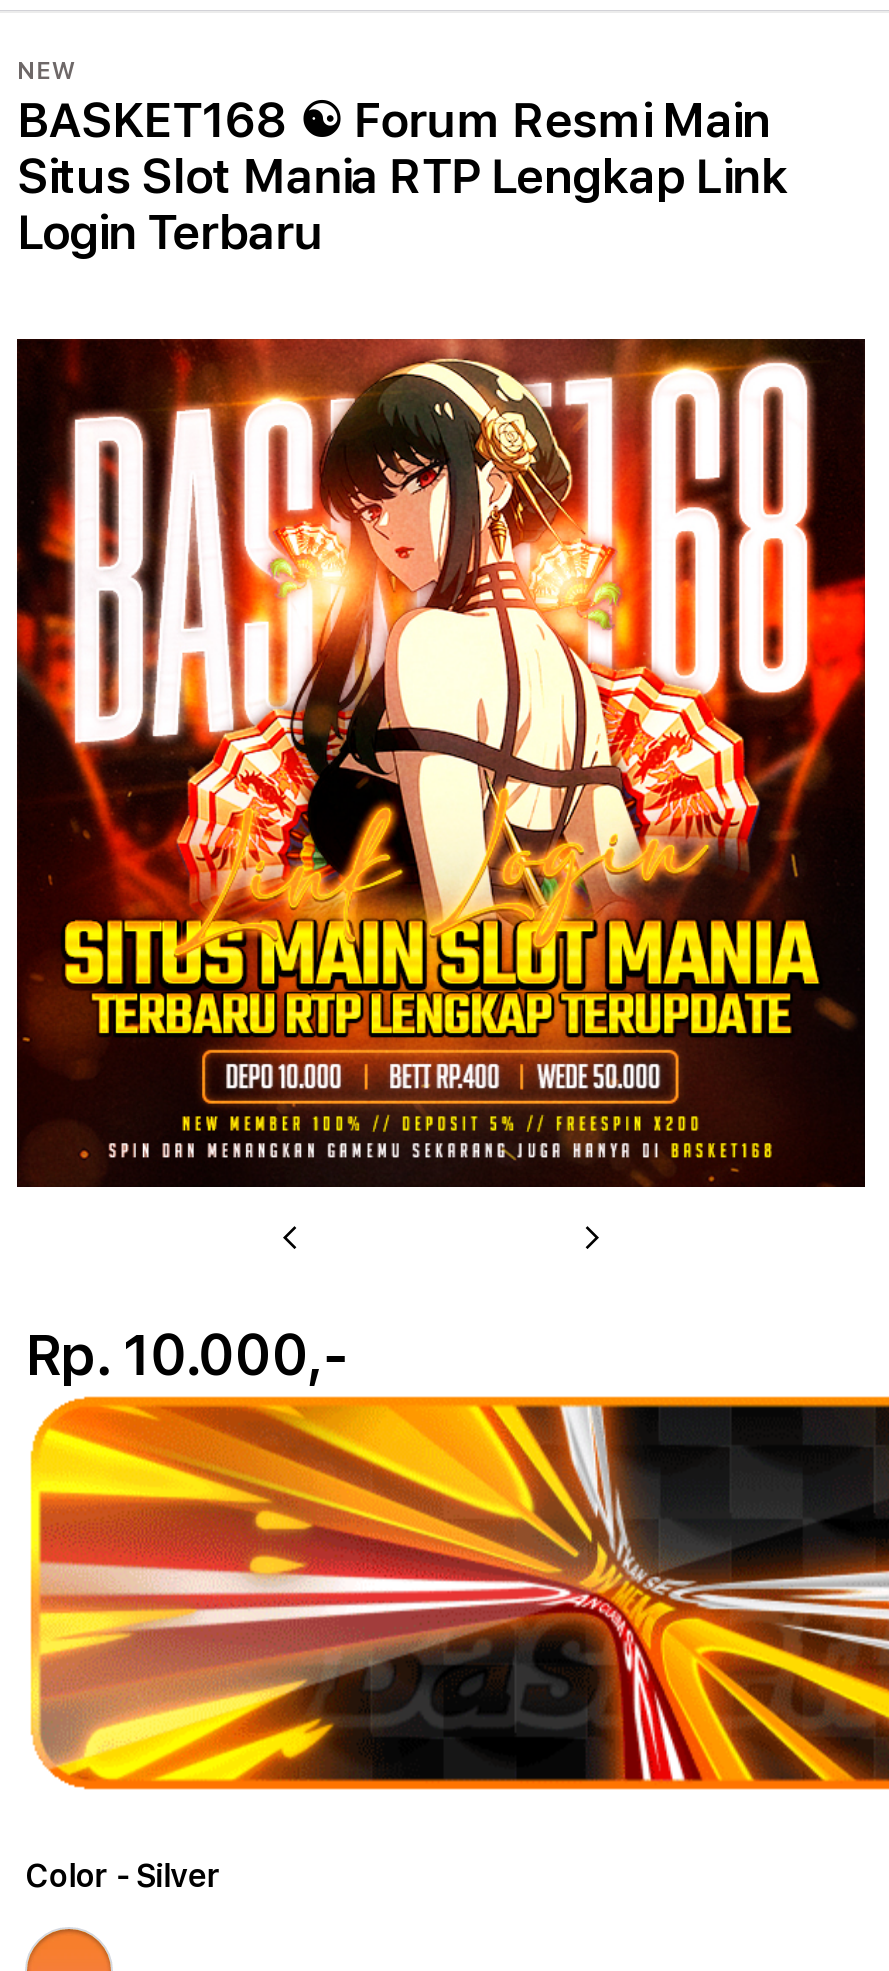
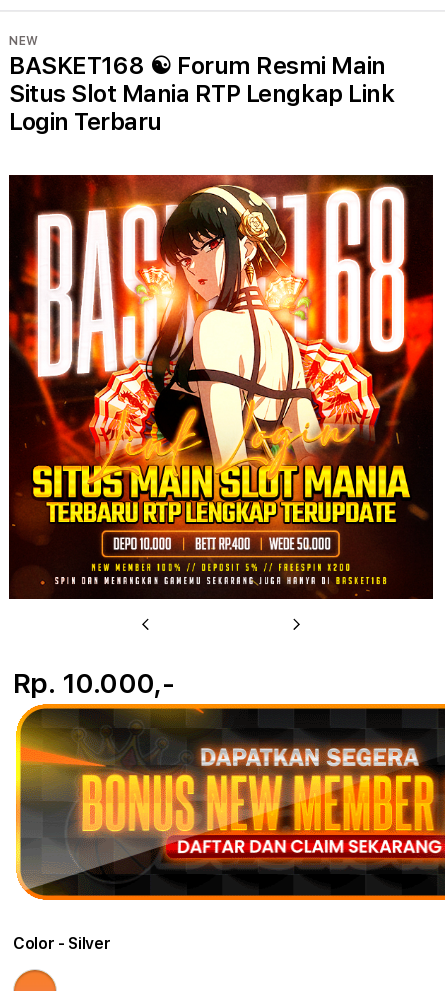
[39,1403,883,1783] [image] -> [19,707,442,897] [image]

